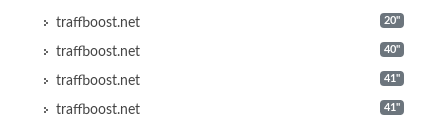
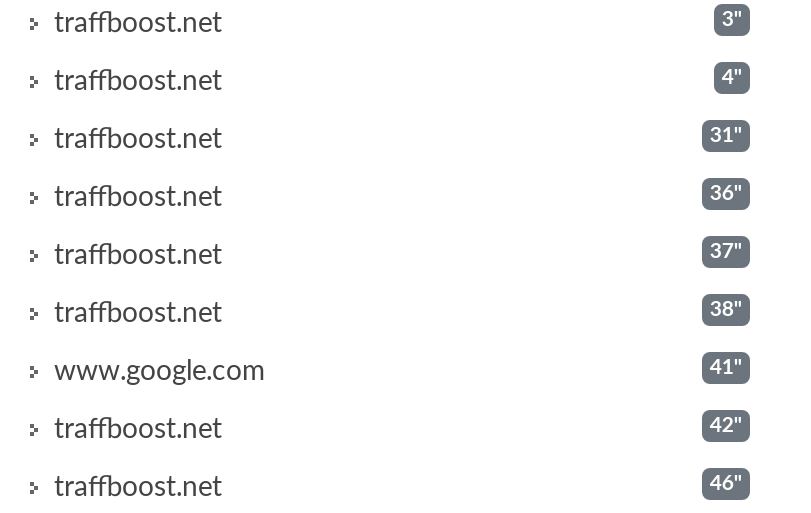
[384,16,400,26] 20" -> [722,10,742,30] 3"
[384,45,400,55] 40" -> [54,68,742,320] 4" | traffboost.net | 31" | traffboost.net | 36" | traffboost.net | 37" | traffboost.net | 38"
none -> [54,359,742,436] www.google.com | 42"
[384,103,400,113] 41" -> [710,474,742,494] 46"

